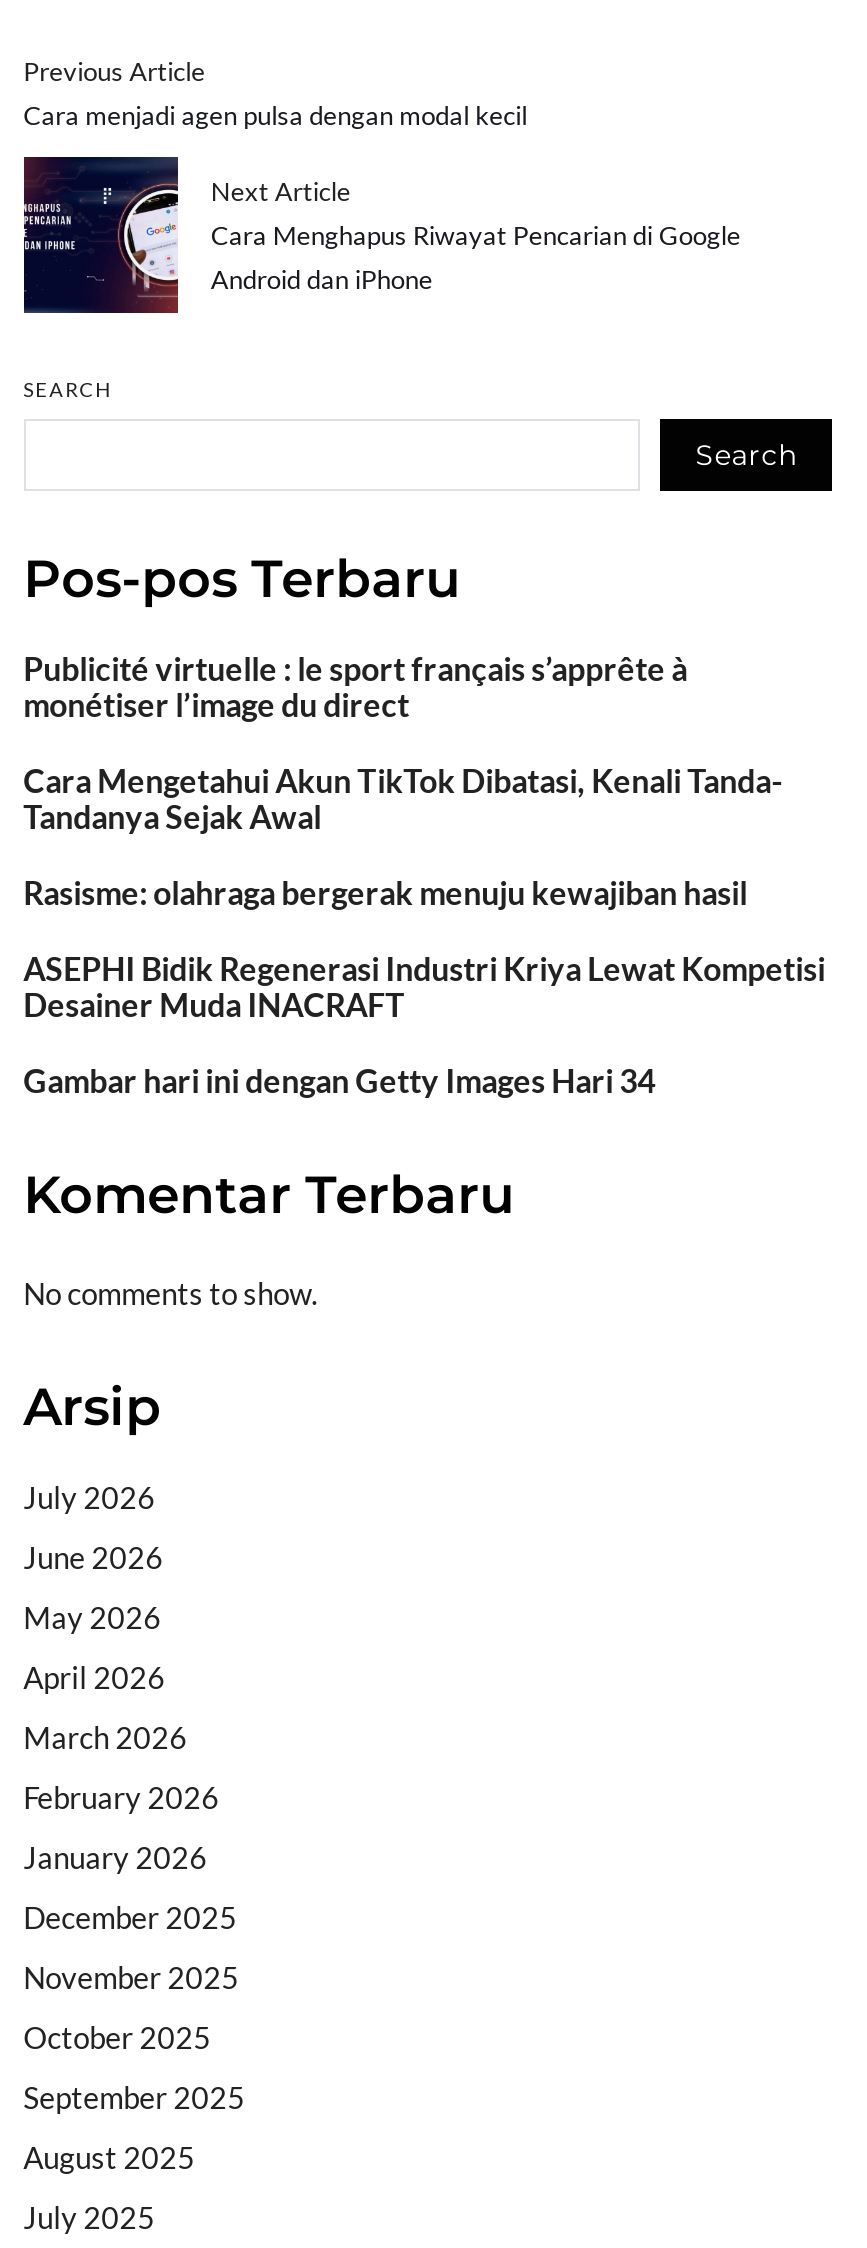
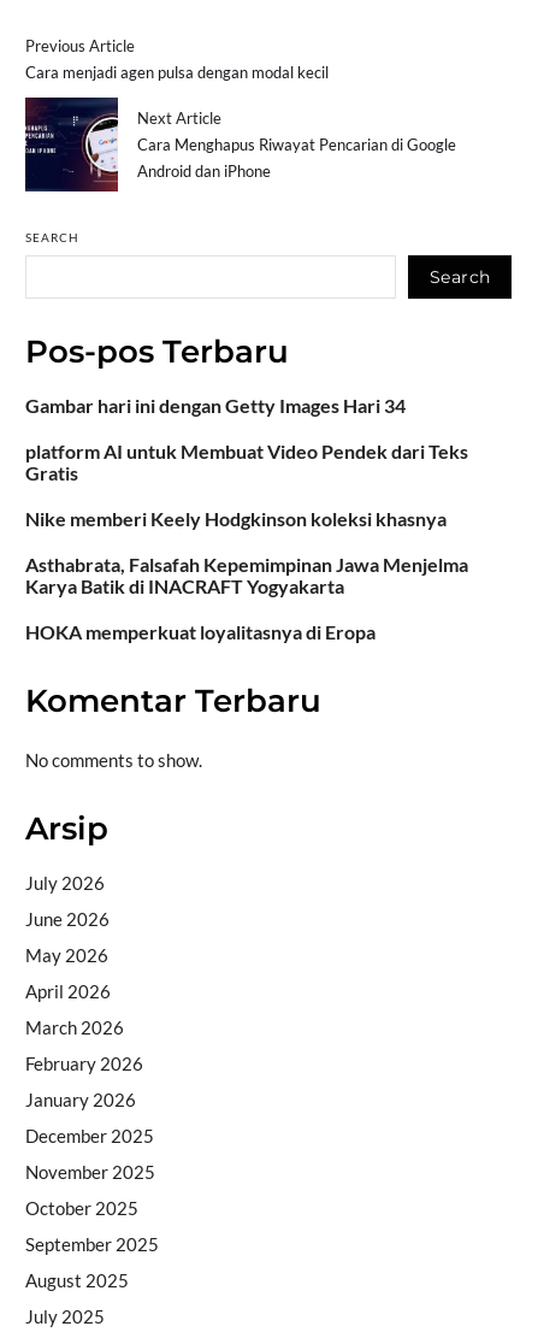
[23,649,825,1023] Publicité virtuelle : le sport français s’apprête à | monétiser l’image du direct | Cara Mengetahui Akun TikTok Dibatasi, Kenali Tanda- | Tandanya Sejak Awal | Rasisme: olahraga bergerak menuju kewajiban hasil | ASEPHI Bidik Regenerasi Industri Kriya Lewat Kompetisi | Desainer Muda INACRAFT -> none
moved [23,1061,655,1099] -> [25,394,405,417]: Gambar hari ini dengan Getty Images Hari 34
none -> [25,440,468,643] platform AI untuk Membuat Video Pendek dari Teks | Gratis | Nike memberi Keely Hodgkinson koleksi khasnya | Asthabrata, Falsafah Kepemimpinan Jawa Menjelma | Karya Batik di INACRAFT Yogyakarta | HOKA memperkuat loyalitasnya di Eropa

